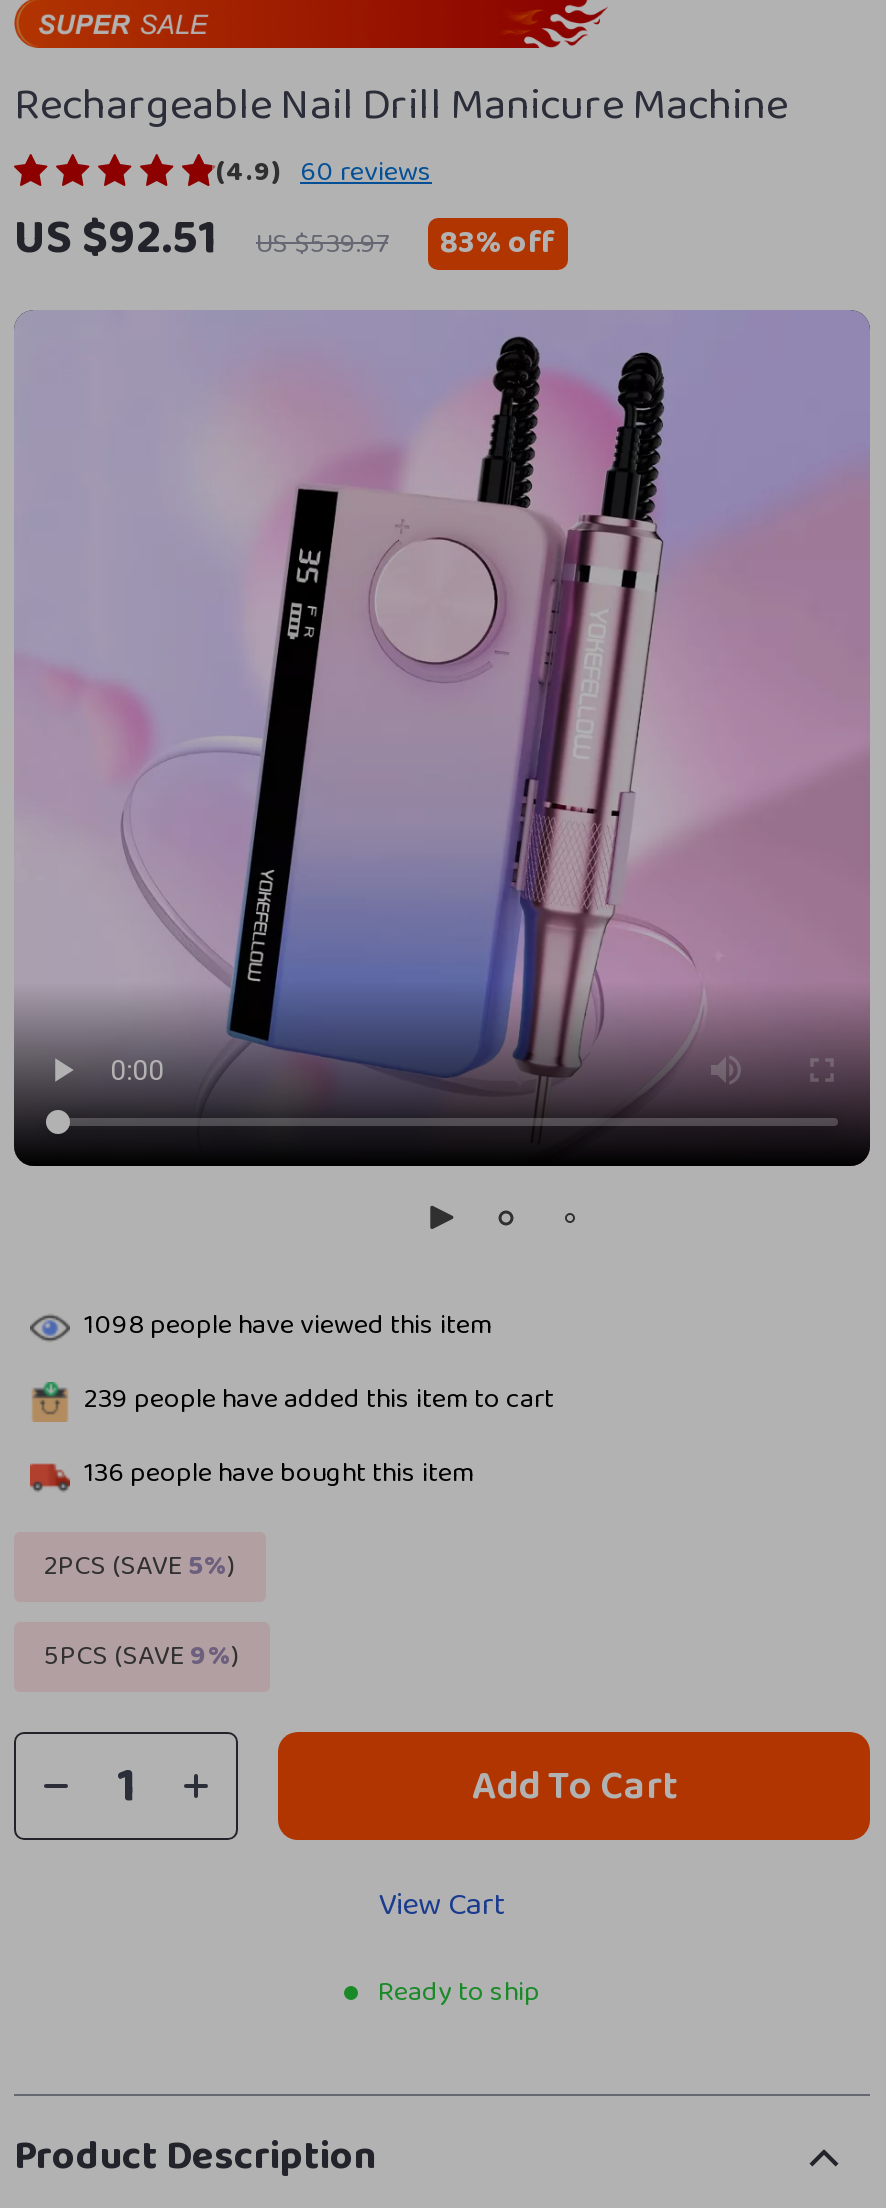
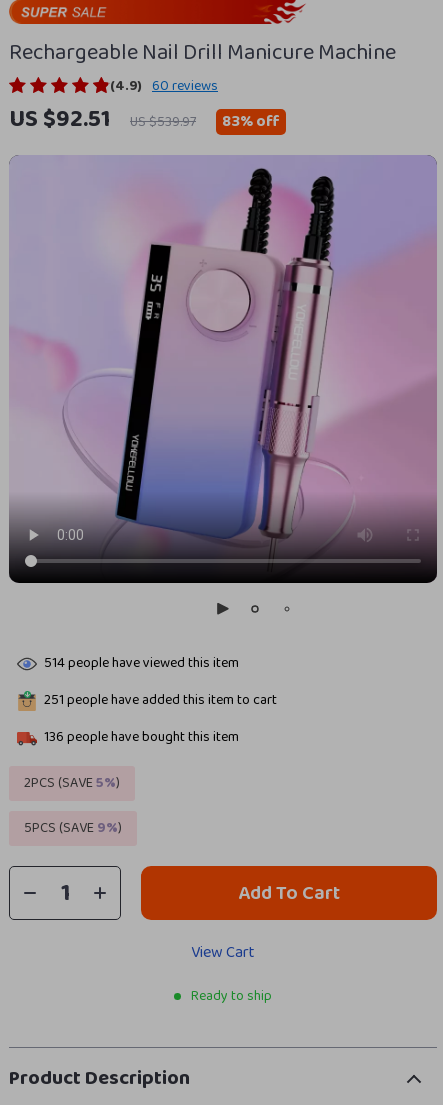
[84,1303,492,1347] 1098 people have viewed this item -> [44,652,239,674] 514 people have viewed this item
[84,1377,554,1421] 239 people have added this item to cart -> [44,689,277,711] 251 people have added this item to cart

